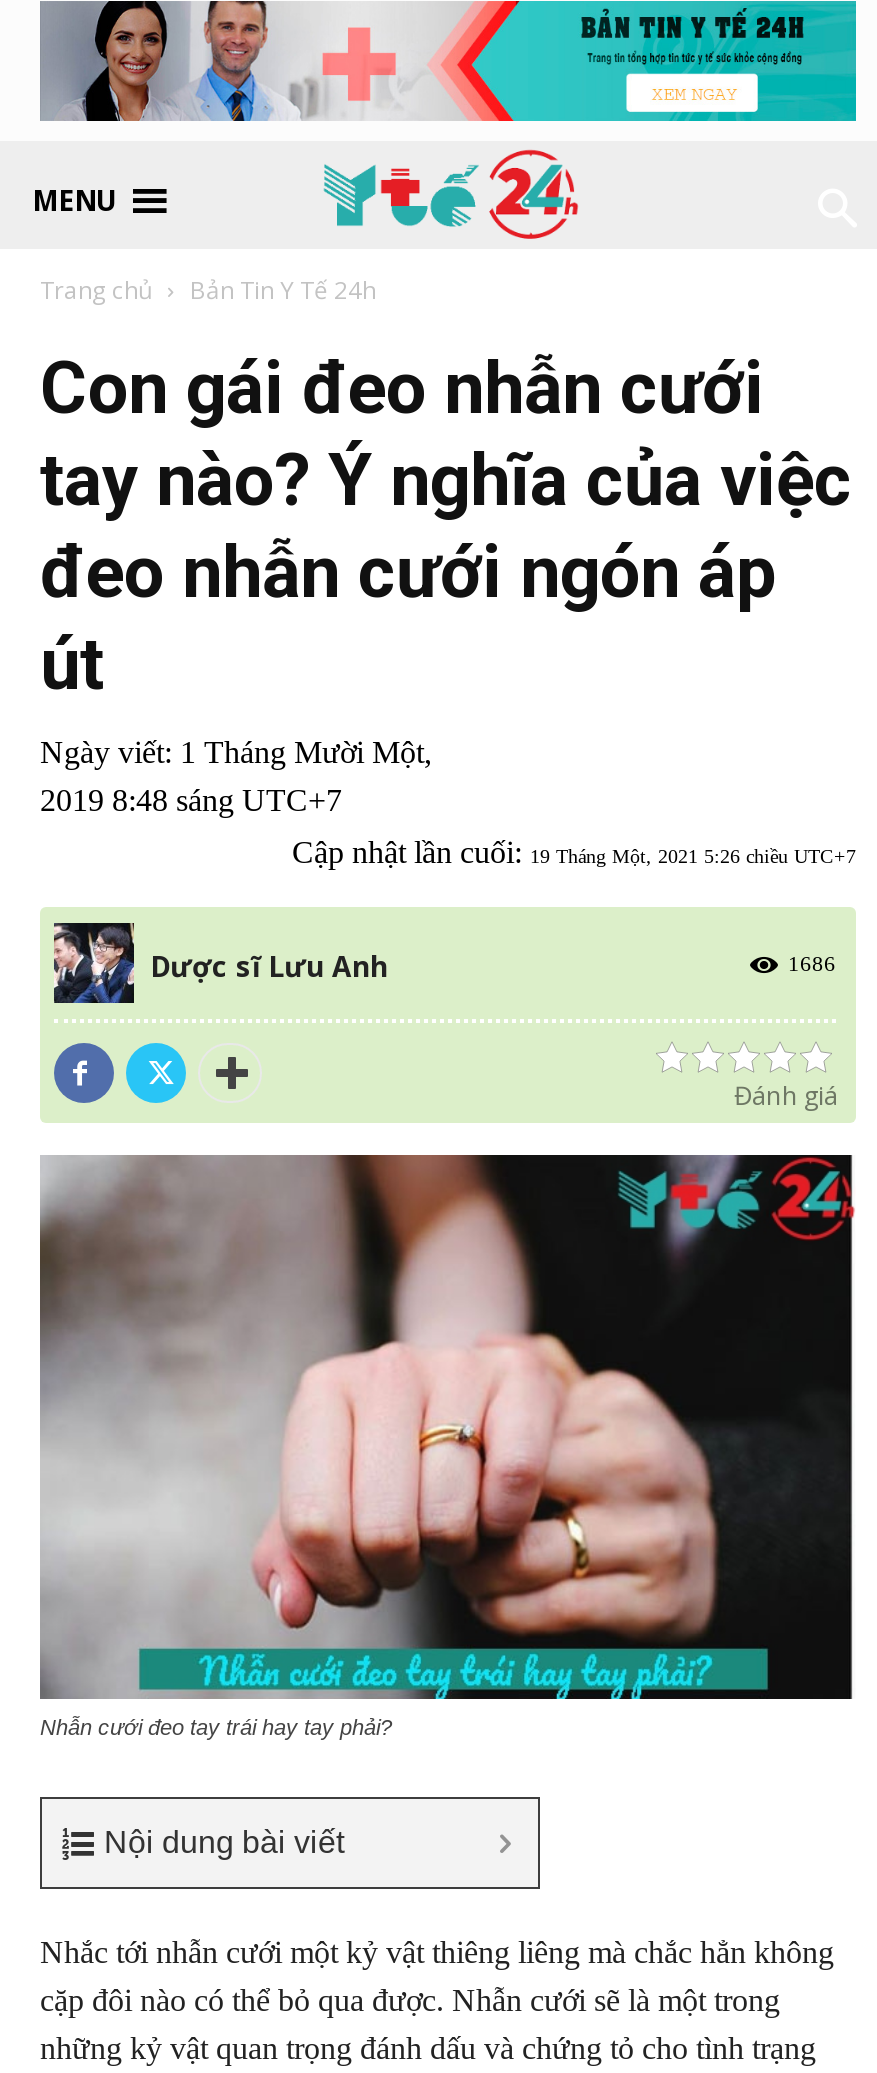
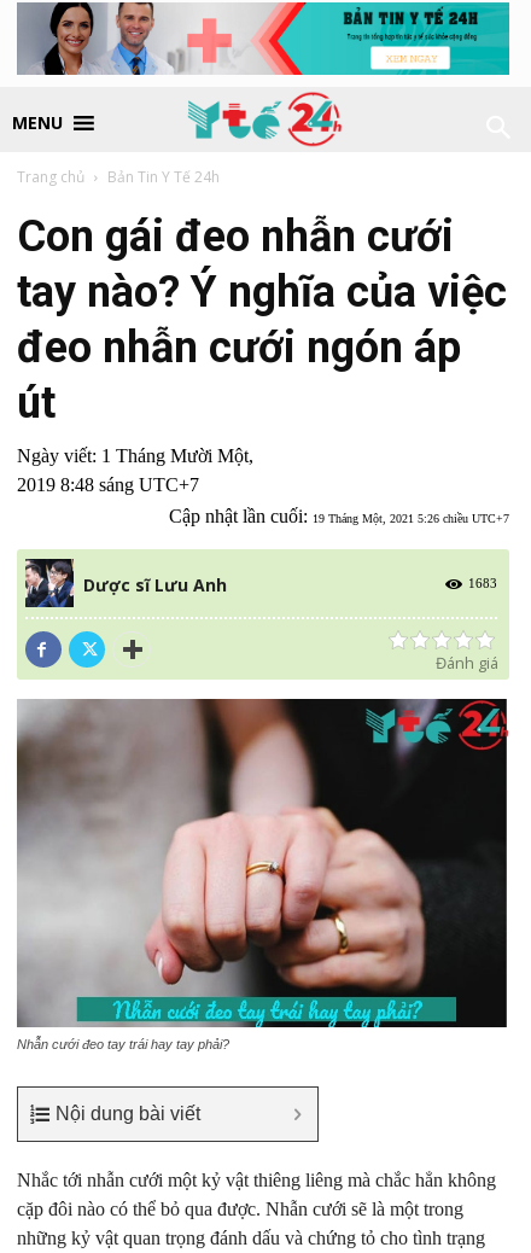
[788,951,836,975] 1686 -> [468,576,497,590] 1683

